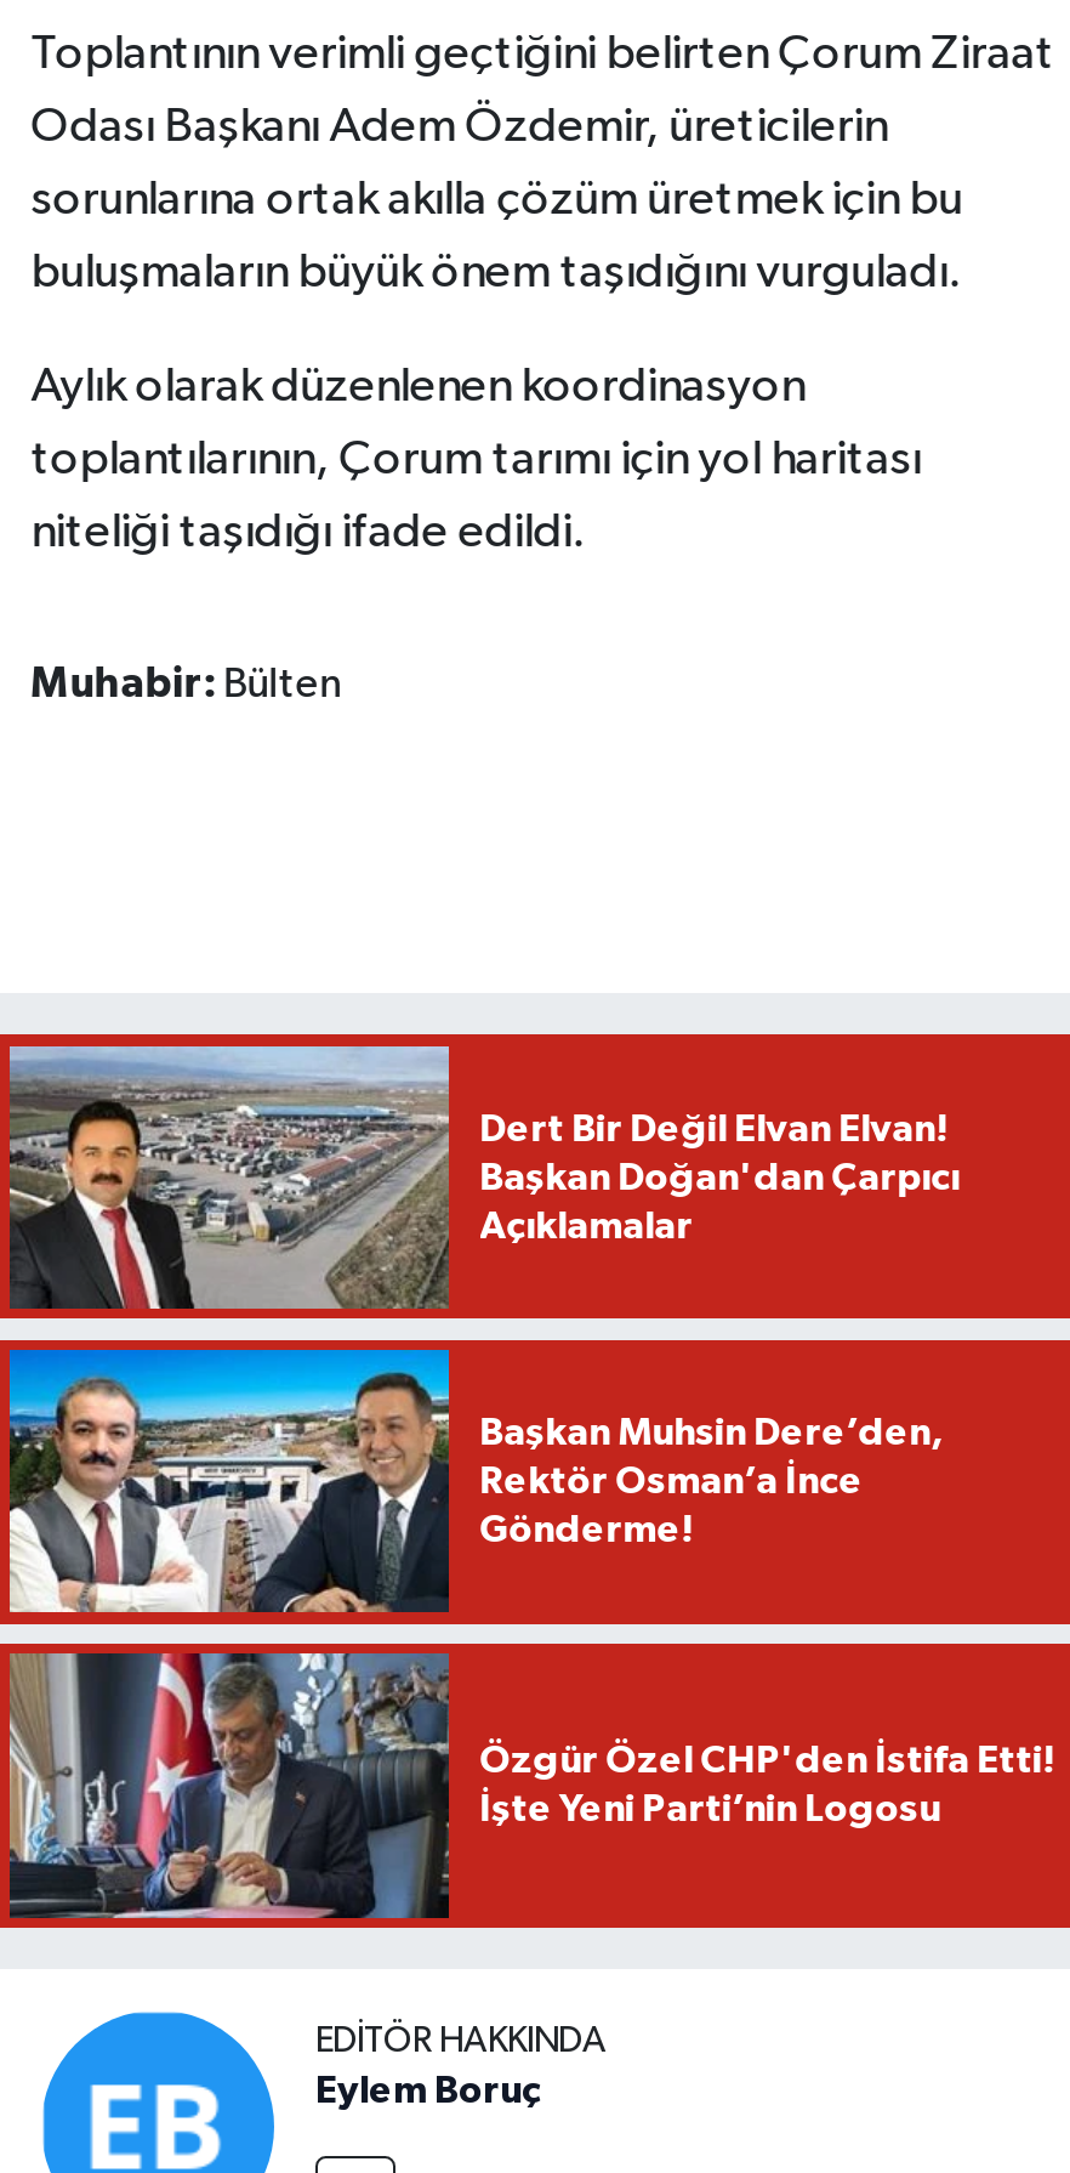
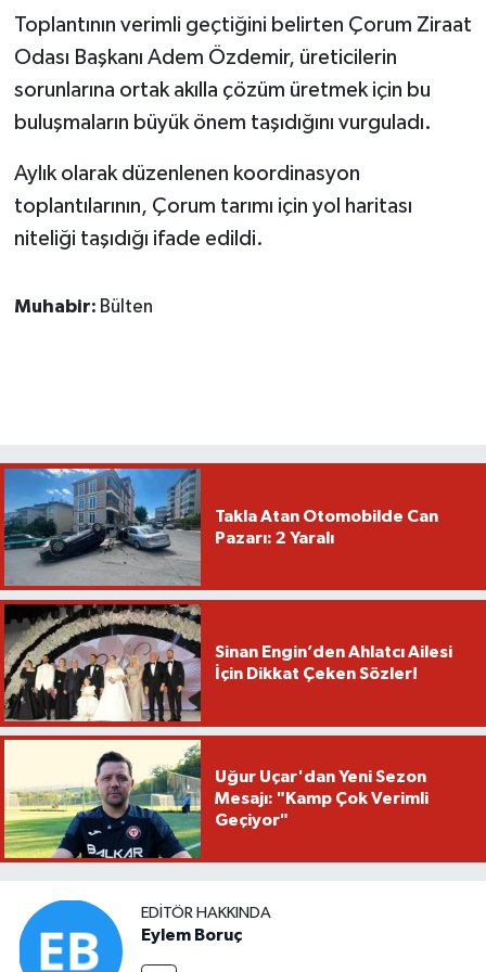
[7,1044,960,1311] [image] | Dert Bir Değil Elvan Elvan! | Başkan Doğan'dan Çarpıcı | Açıklamalar -> [3,468,438,587] [image] | Takla Atan Otomobilde Can | Pazarı: 2 Yaralı
[7,1348,943,1615] [image] | Başkan Muhsin Dere’den, | Rektör Osman’a İnce | Gönderme! -> [3,603,452,722] [image] | Sinan Engin’den Ahlatcı Ailesi | İçin Dikkat Çeken Sözler!
[7,1651,1054,1920] [image] | Özgür Özel CHP'den İstifa Etti! | İşte Yeni Parti’nin Logosu -> [3,739,428,859] [image] | Uğur Uçar'dan Yeni Sezon | Mesajı: "Kamp Çok Verimli | Geçiyor"

